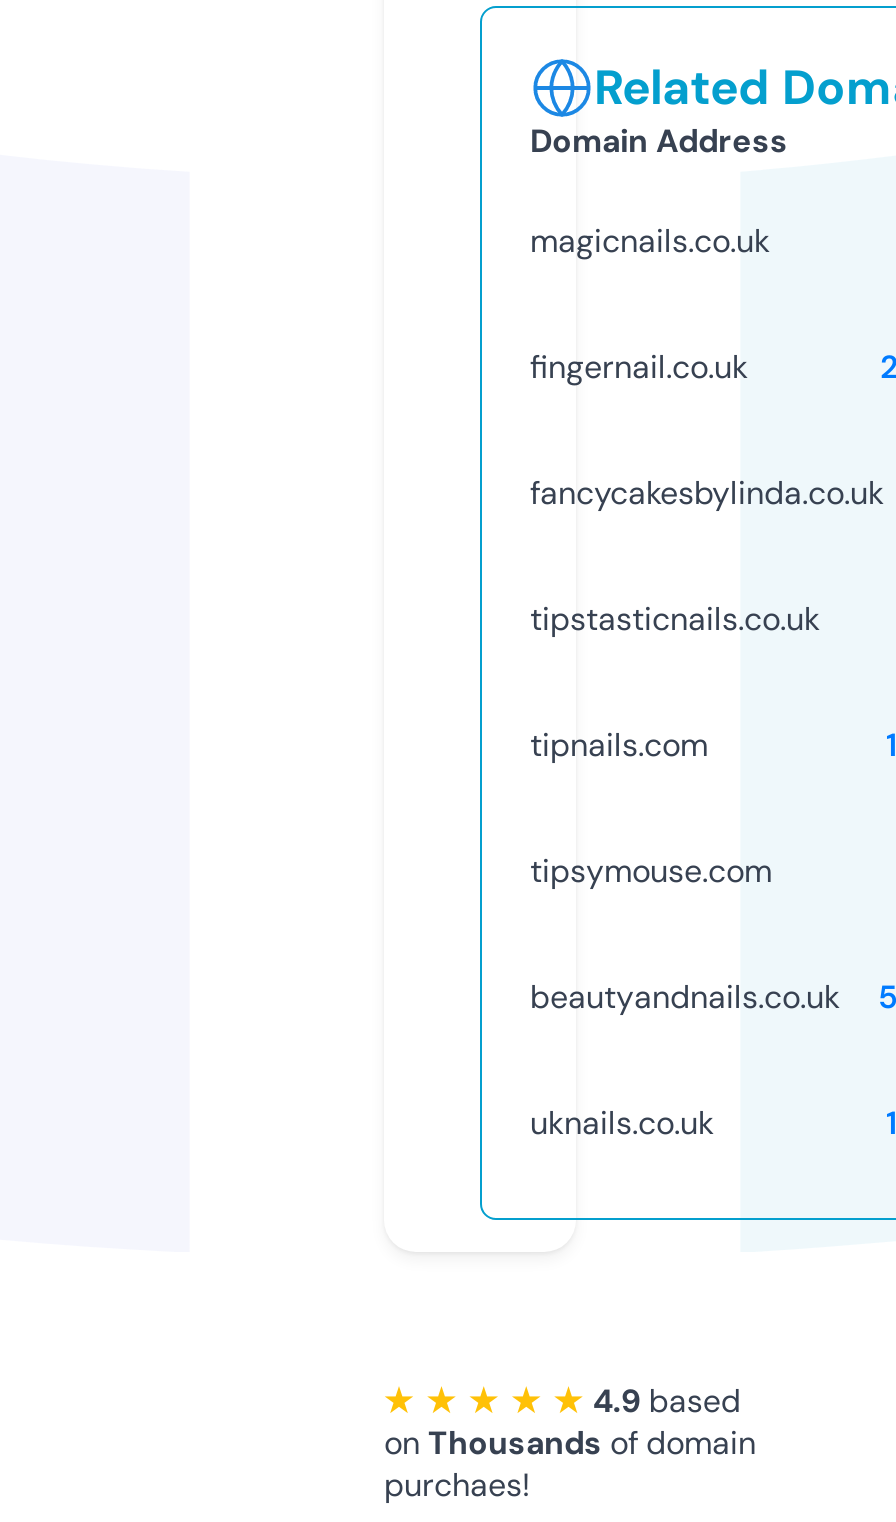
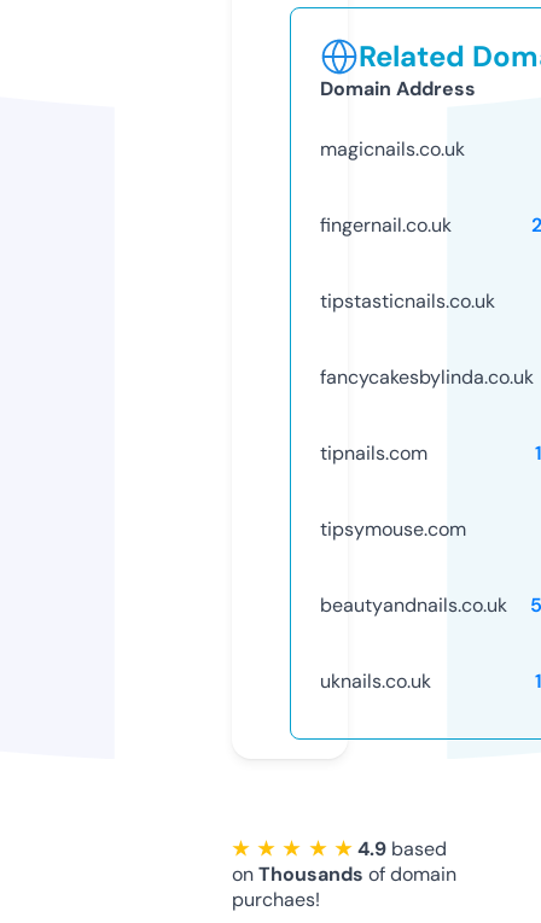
moved [530,472,884,514] -> [320,364,534,389]: fancycakesbylinda.co.uk
moved [530,598,820,640] -> [320,288,495,313]: tipstasticnails.co.uk

